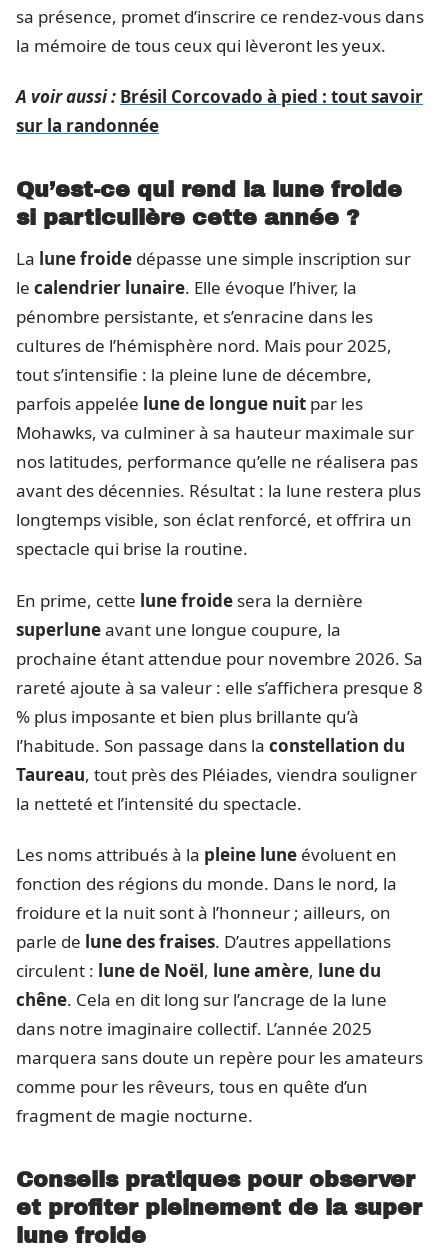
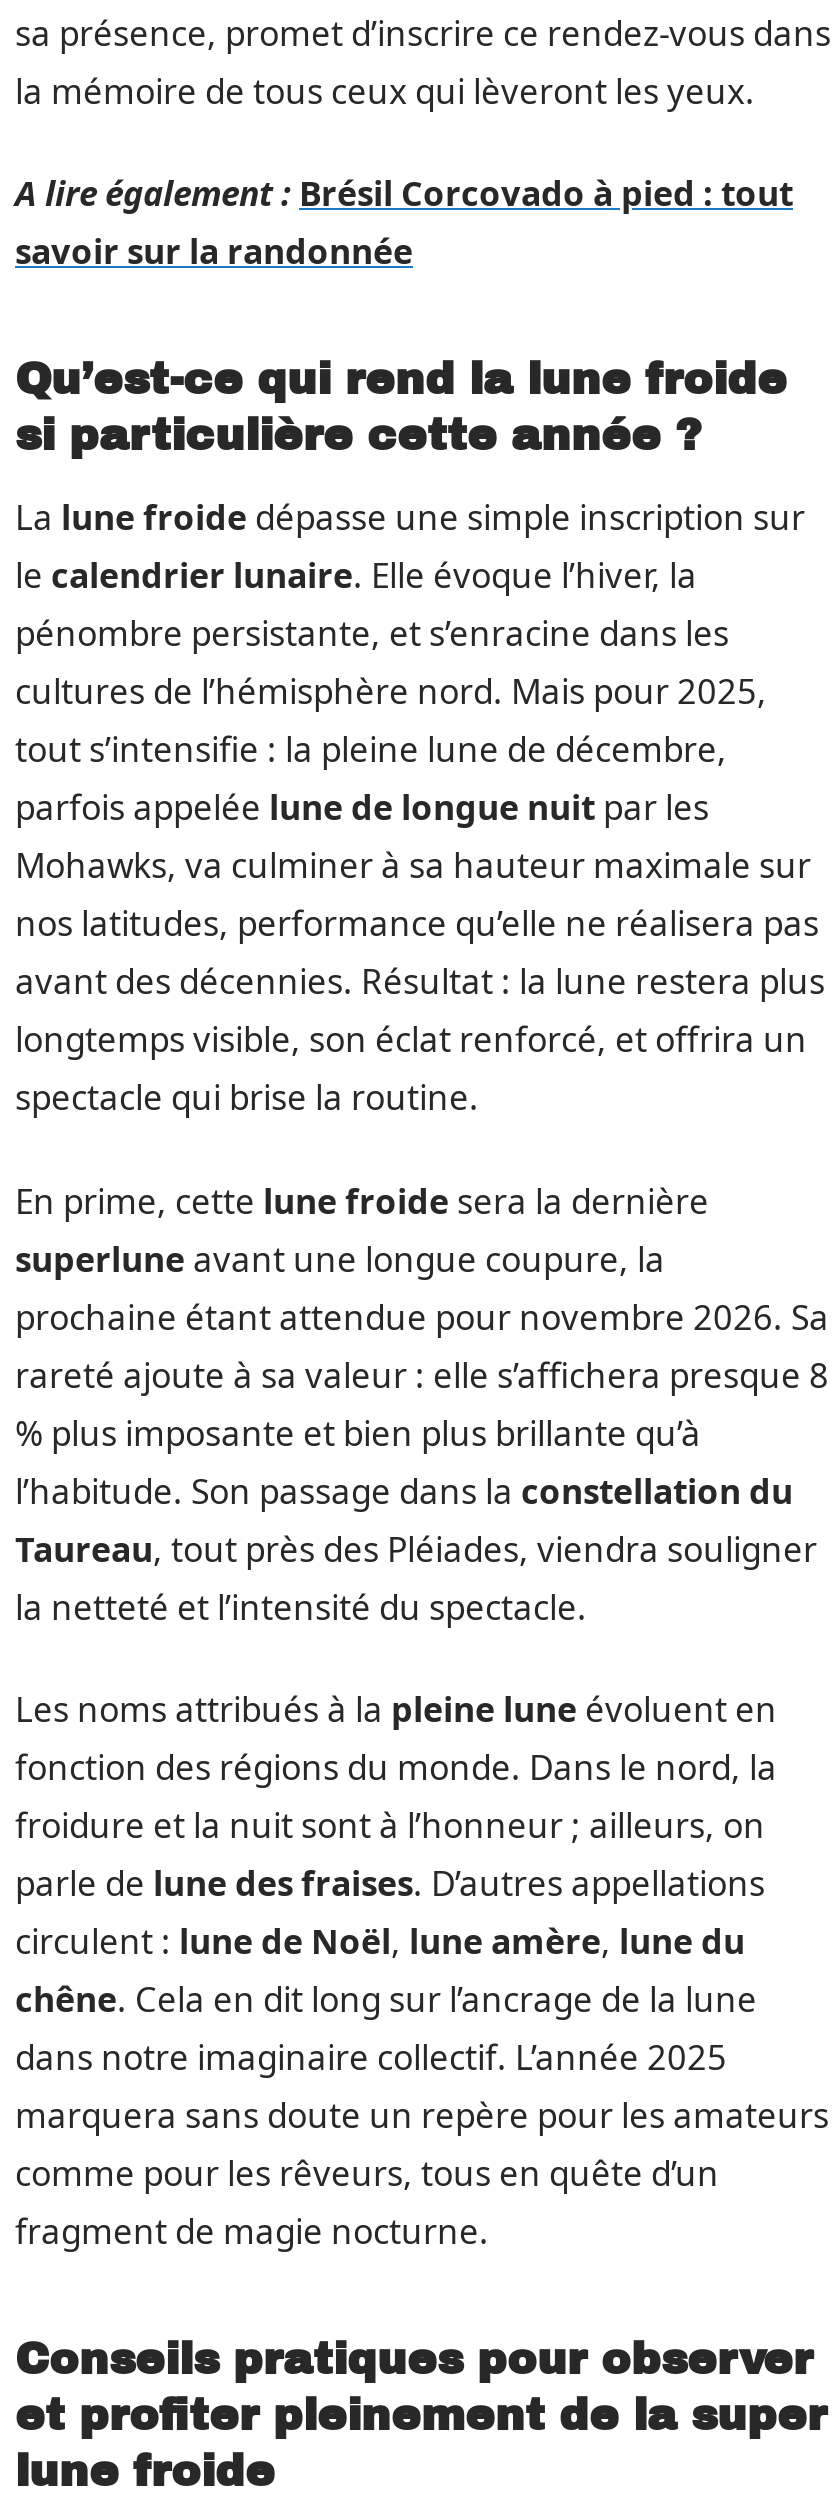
[16,85,423,137] A voir aussi : Brésil Corcovado à pied : tout savoir | sur la randonnée -> [15,170,793,274] A lire également : Brésil Corcovado à pied : tout | savoir sur la randonnée

